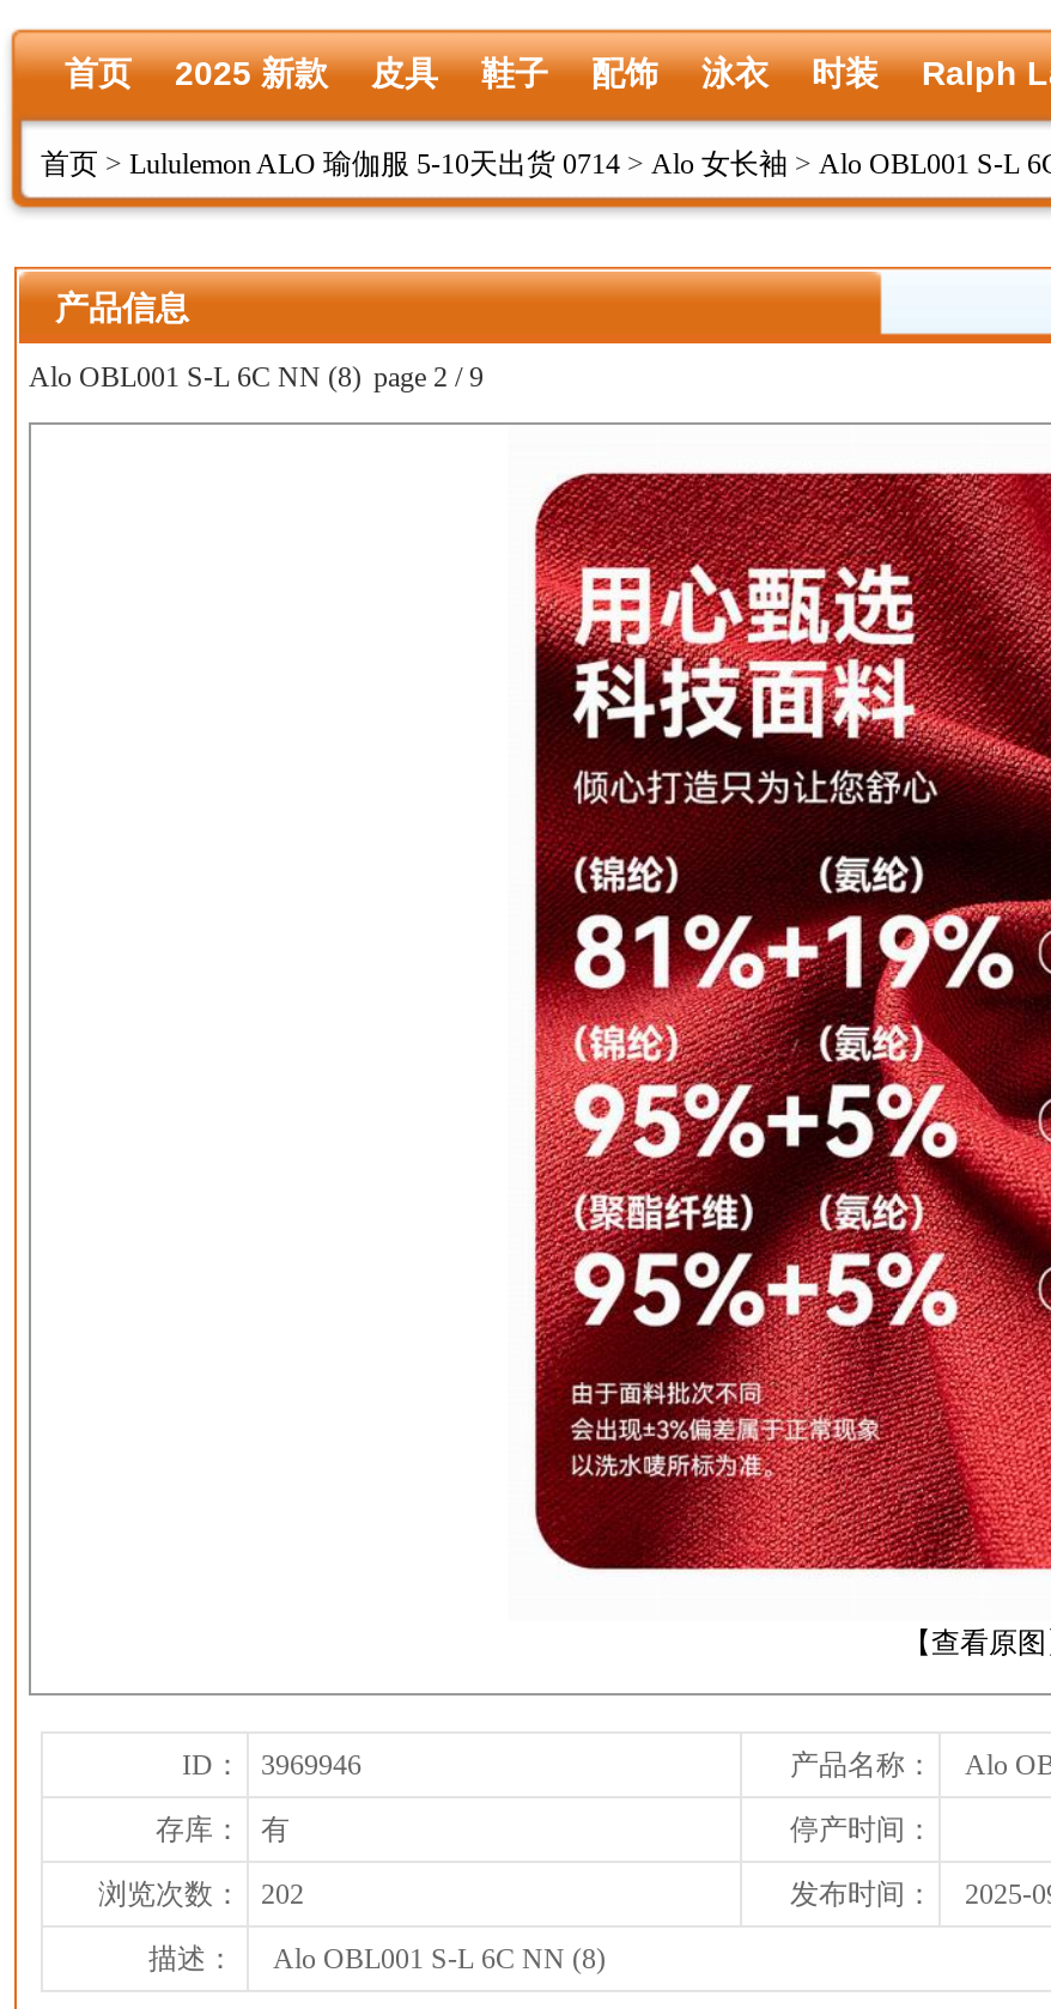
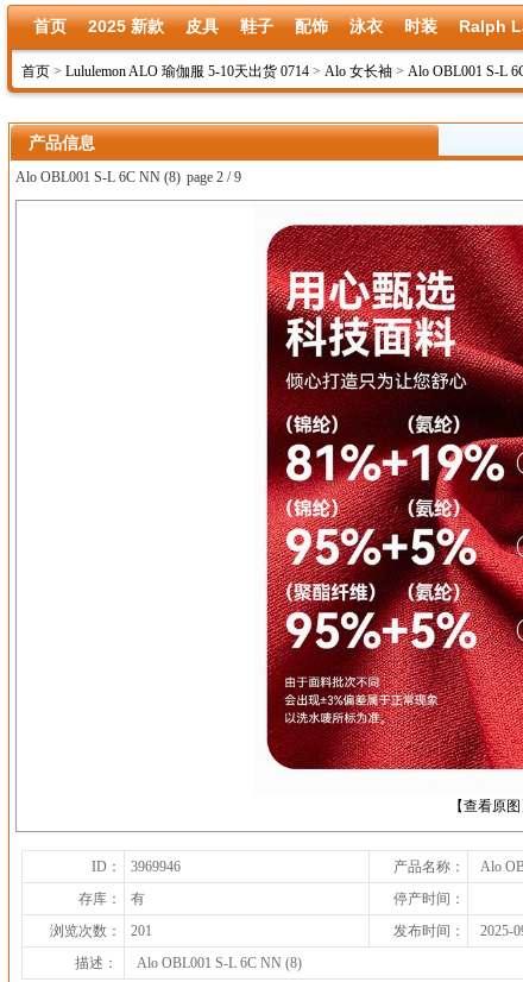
[98,1877,304,1911] 浏览次数： 202 -> [50,923,152,939] 浏览次数： 201

